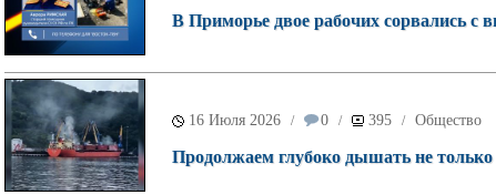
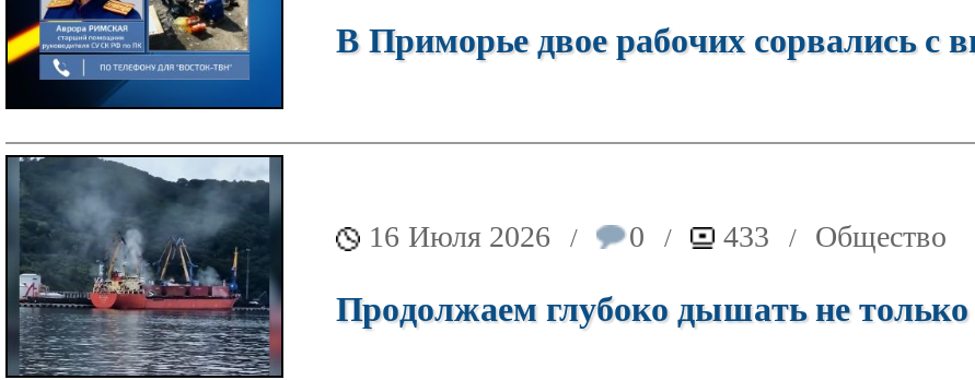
[189,112,482,129] 16 Июля 2026 / 0 / 395 / Общество -> [369,221,947,253] 16 Июля 2026 / 0 / 433 / Общество

